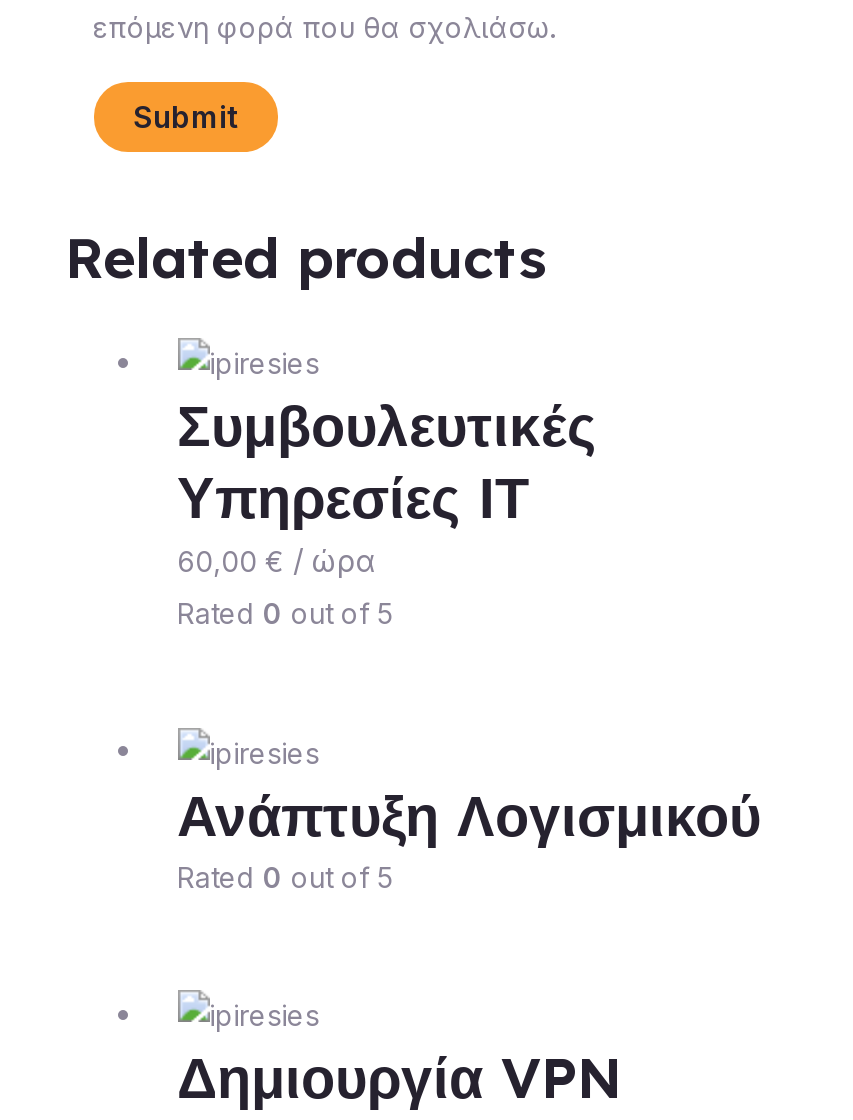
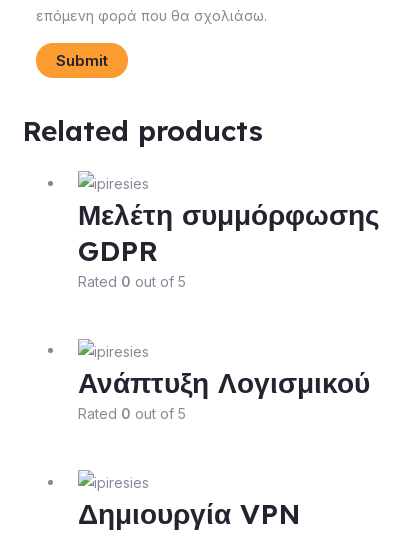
[177,391,597,581] Συμβουλευτικές | Υπηρεσίες ΙΤ | 60,00 €/ ώρα -> [77,197,379,268] Μελέτη συμμόρφωσης | GDPR

